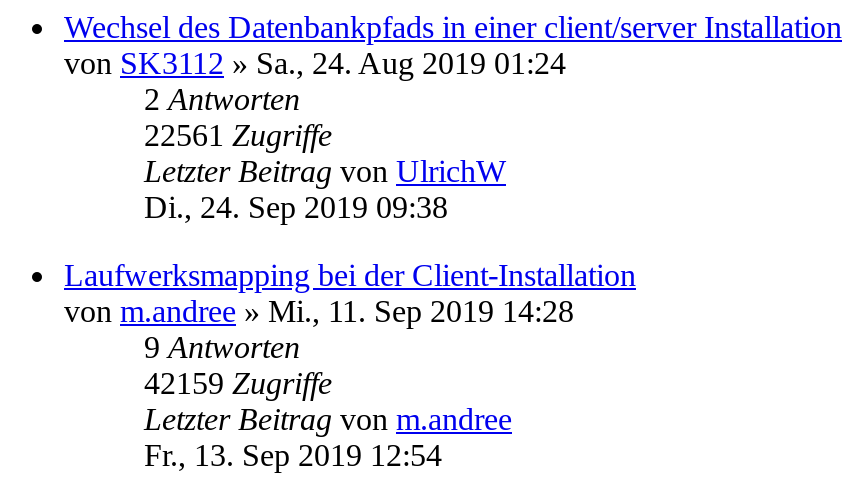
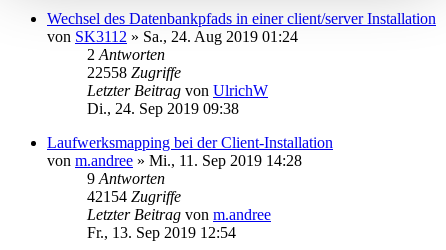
[144,118,332,152] 22561 Zugriffe -> [87,64,181,81] 22558 Zugriffe
[144,366,332,400] 42159 Zugriffe -> [87,188,181,205] 42154 Zugriffe

